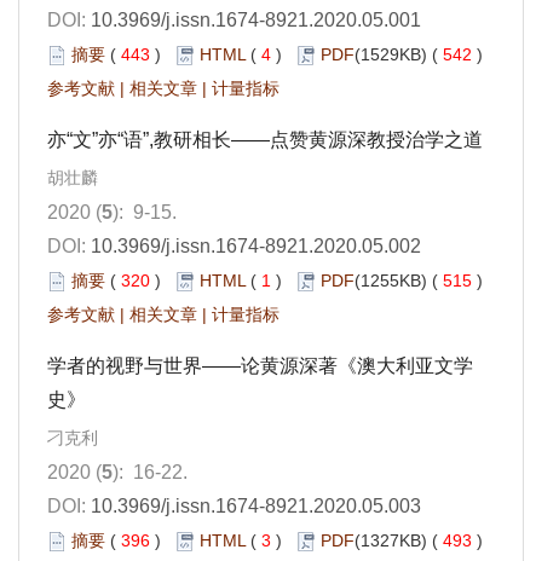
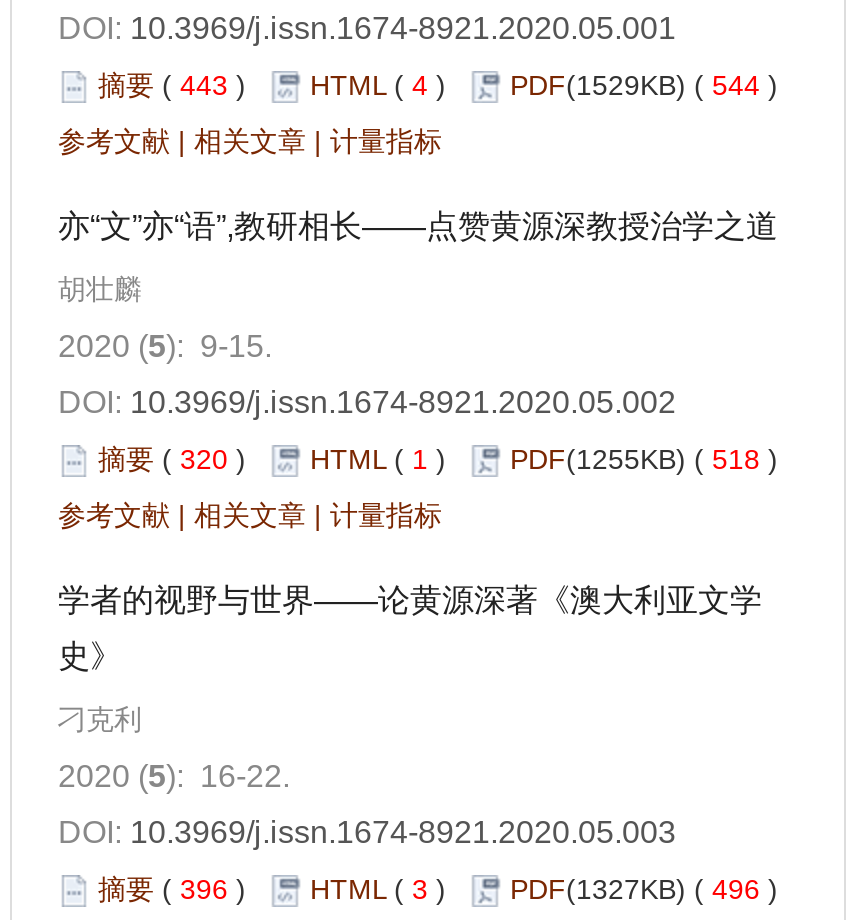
[71,45,492,64] 摘要(443) HTML (4) PDF(1529KB) (542) -> [98,69,794,101] 摘要(443) HTML (4) PDF(1529KB) (544)
[71,271,492,290] 摘要(320) HTML (1) PDF(1255KB) (515) -> [98,443,794,475] 摘要(320) HTML (1) PDF(1255KB) (518)
[71,531,492,550] 摘要(396) HTML (3) PDF(1327KB) (493) -> [98,873,794,905] 摘要(396) HTML (3) PDF(1327KB) (496)

